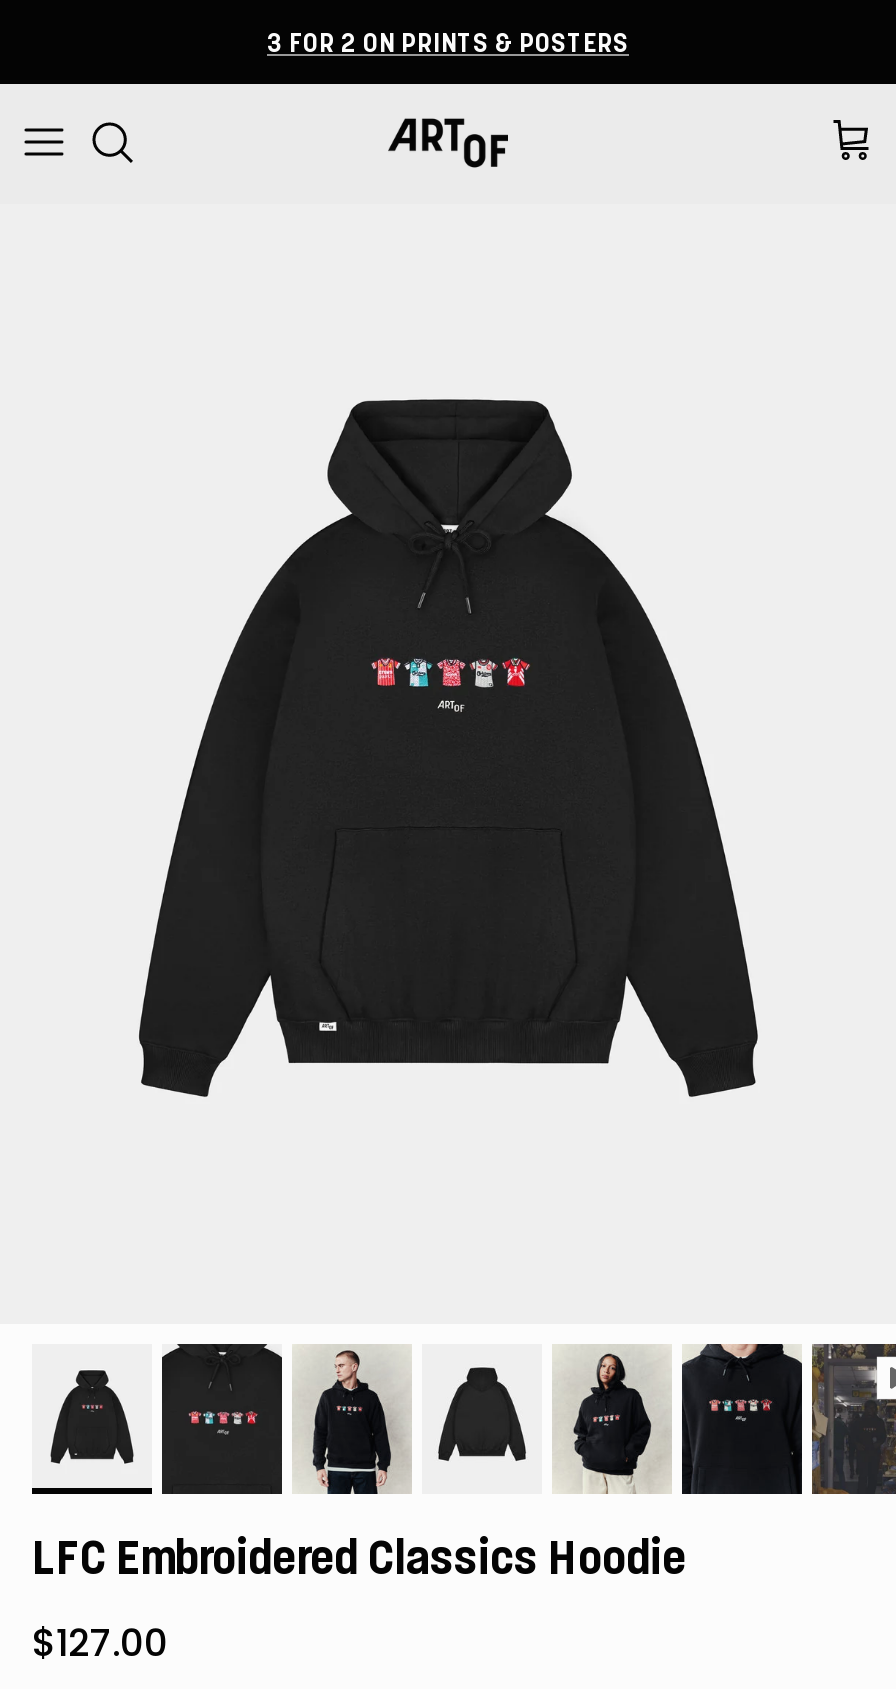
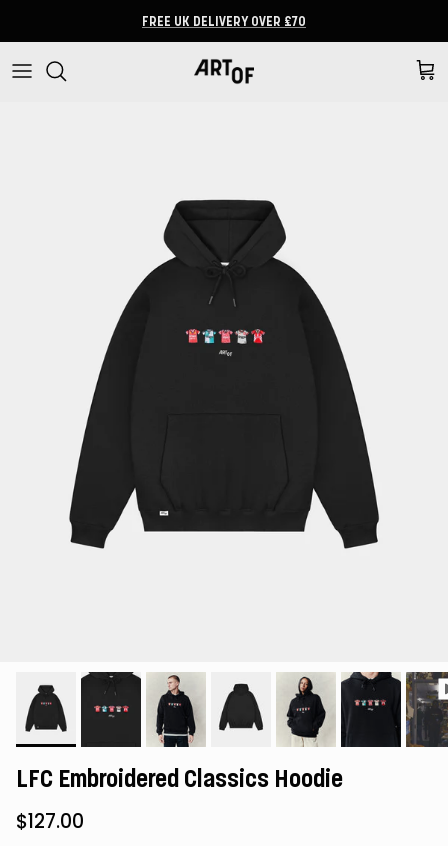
[267,32,629,58] 3 FOR 2 ON PRINTS & POSTERS -> [142,16,306,29] FREE UK DELIVERY OVER £70

